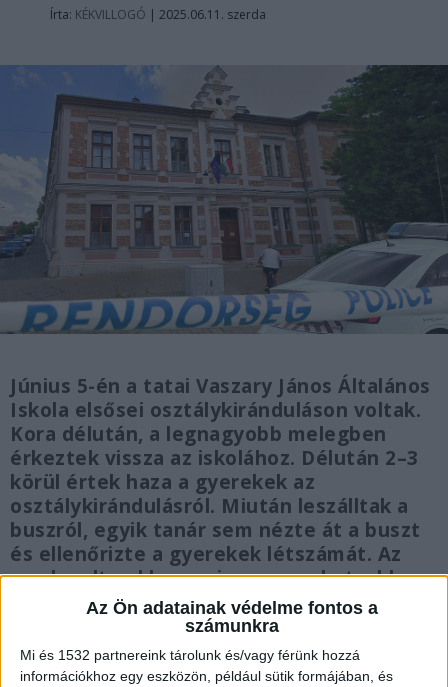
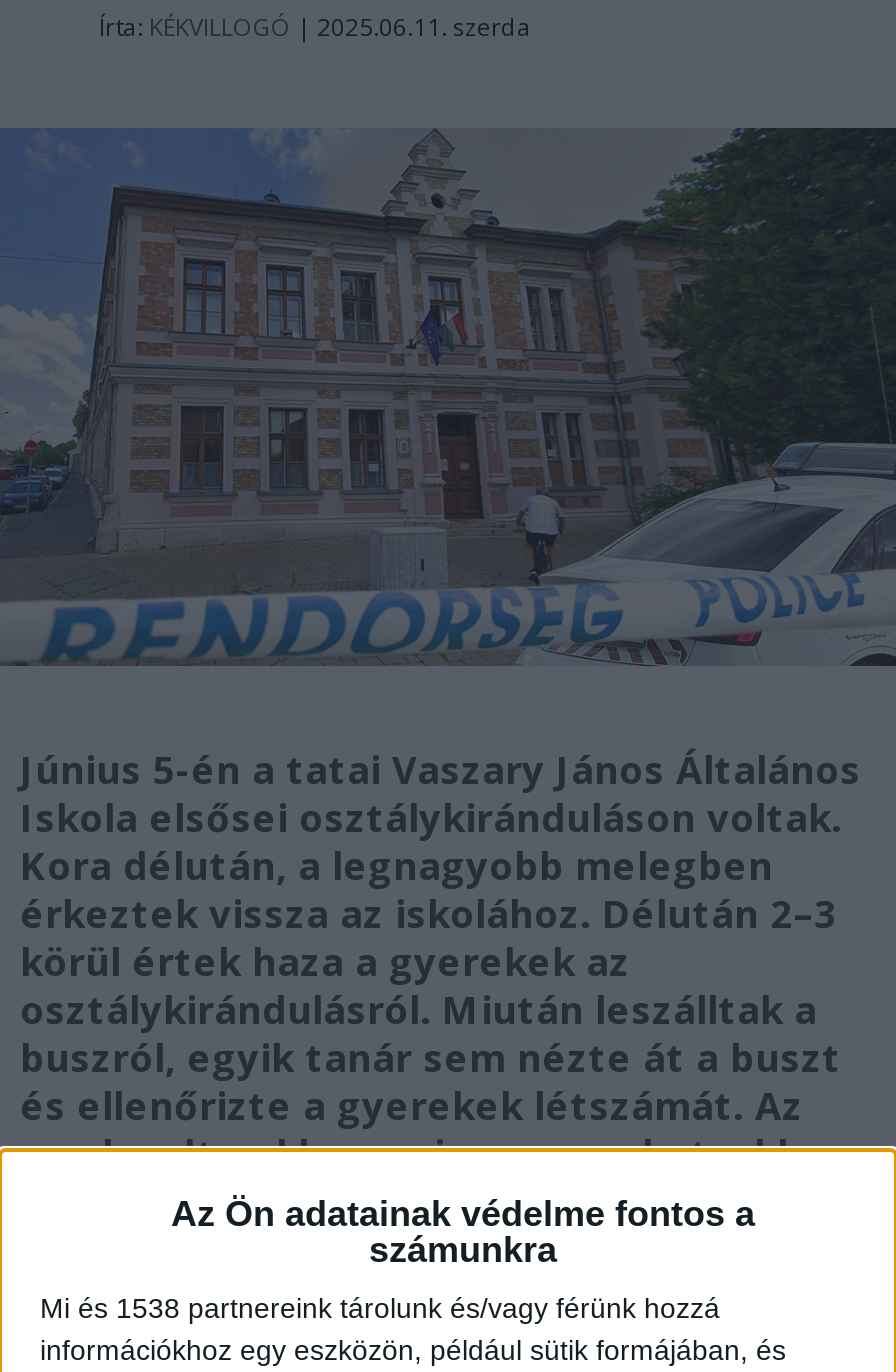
[20,646,360,662] Mi és 1532 partnereink tárolunk és/vagy férünk hozzá -> [40,1291,720,1323] Mi és 1538 partnereink tárolunk és/vagy férünk hozzá

